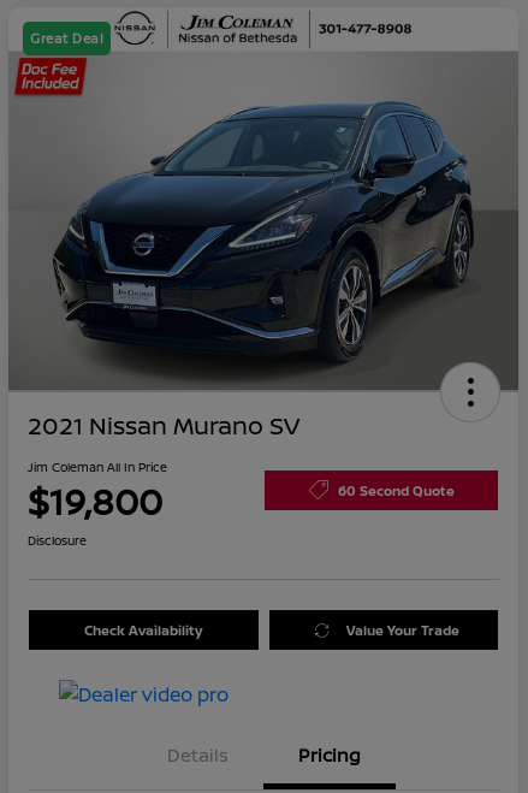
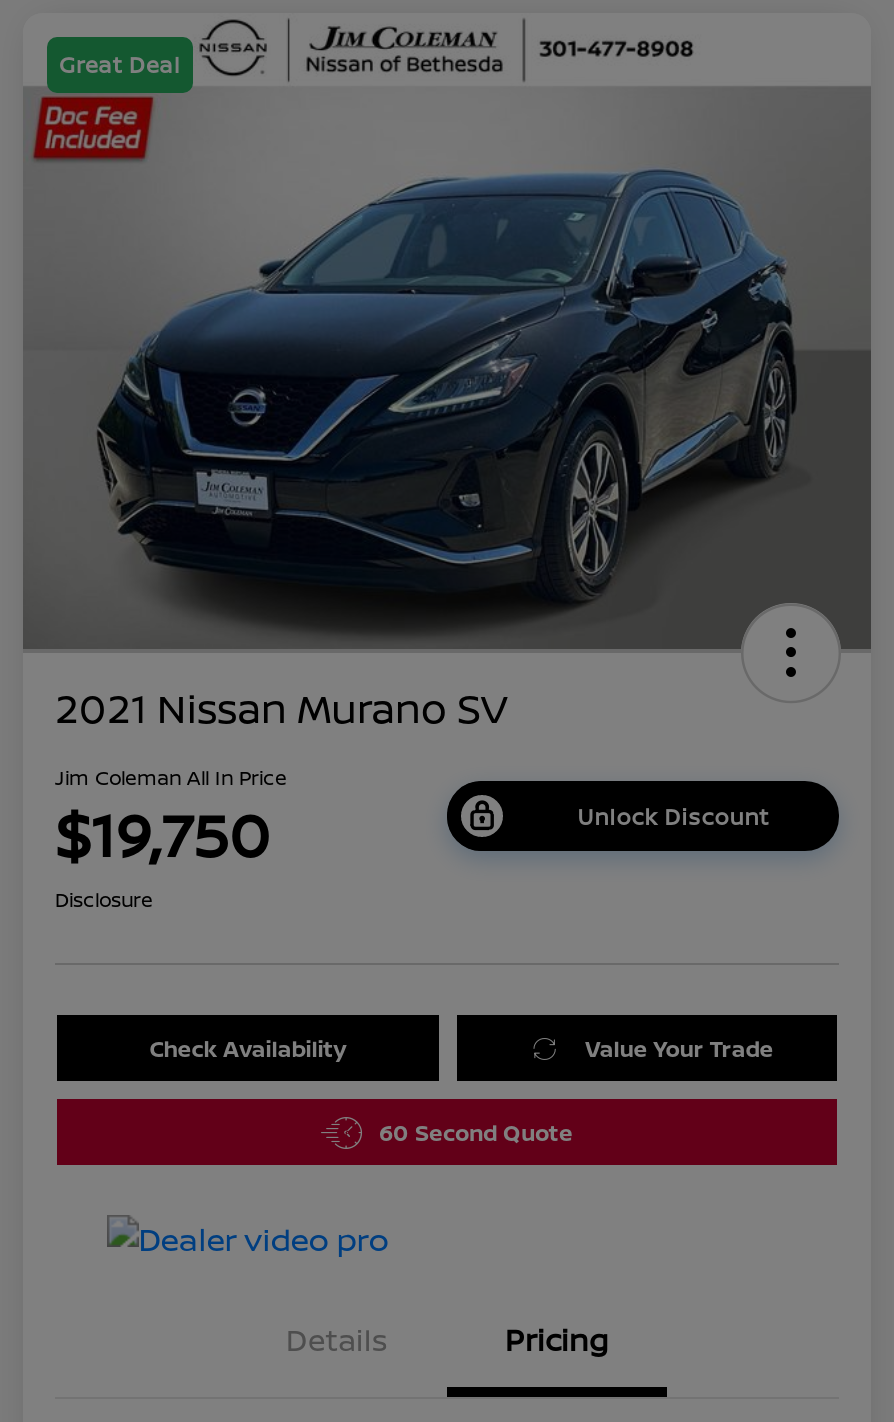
[28,477,454,526] $19,800 | 60 Second Quote -> [55,793,769,875] $19,750 | Unlock Discount
none -> [379,1117,573,1147] 60 Second Quote

